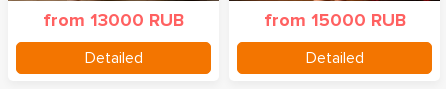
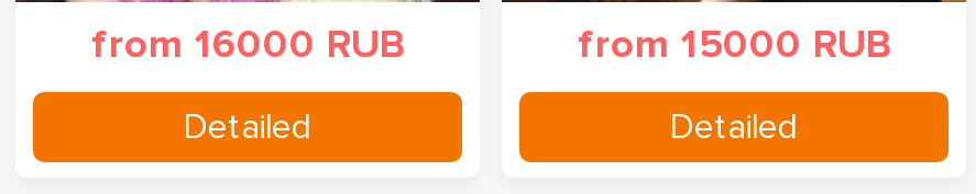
[43,9,184,31] from 13000 RUB -> [91,20,404,68] from 16000 RUB

